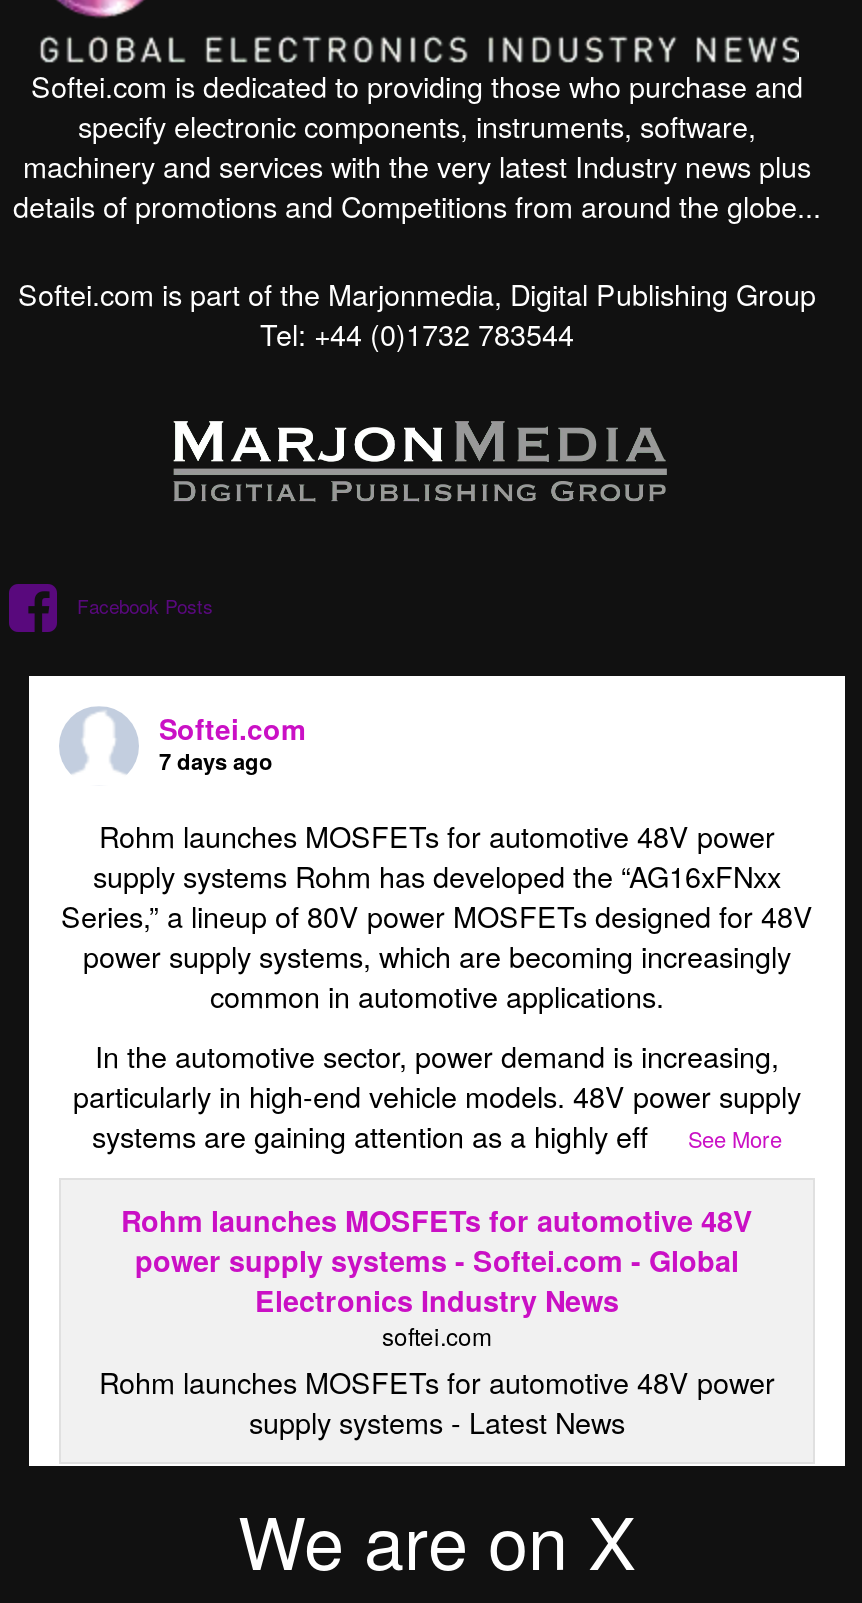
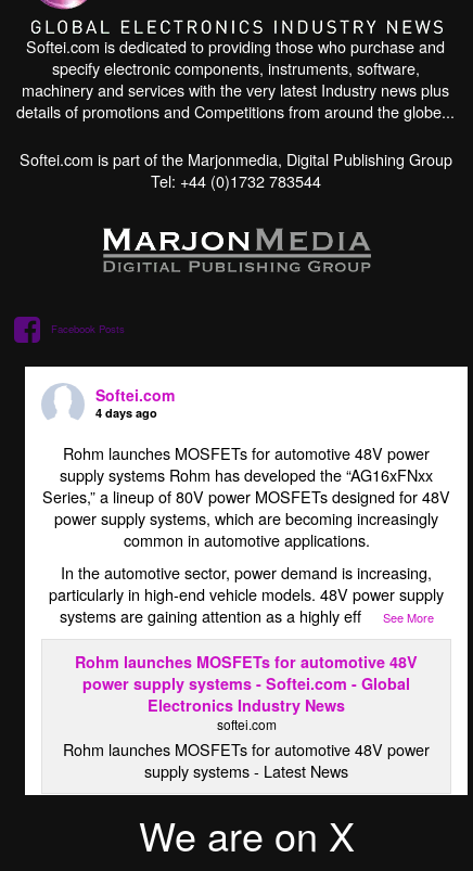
[159,745,273,775] 7 days ago -> [95,404,157,420] 4 days ago

